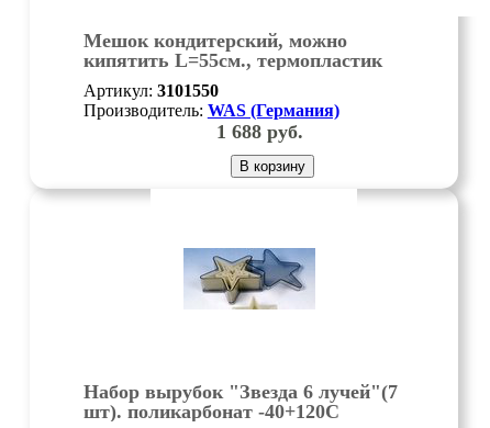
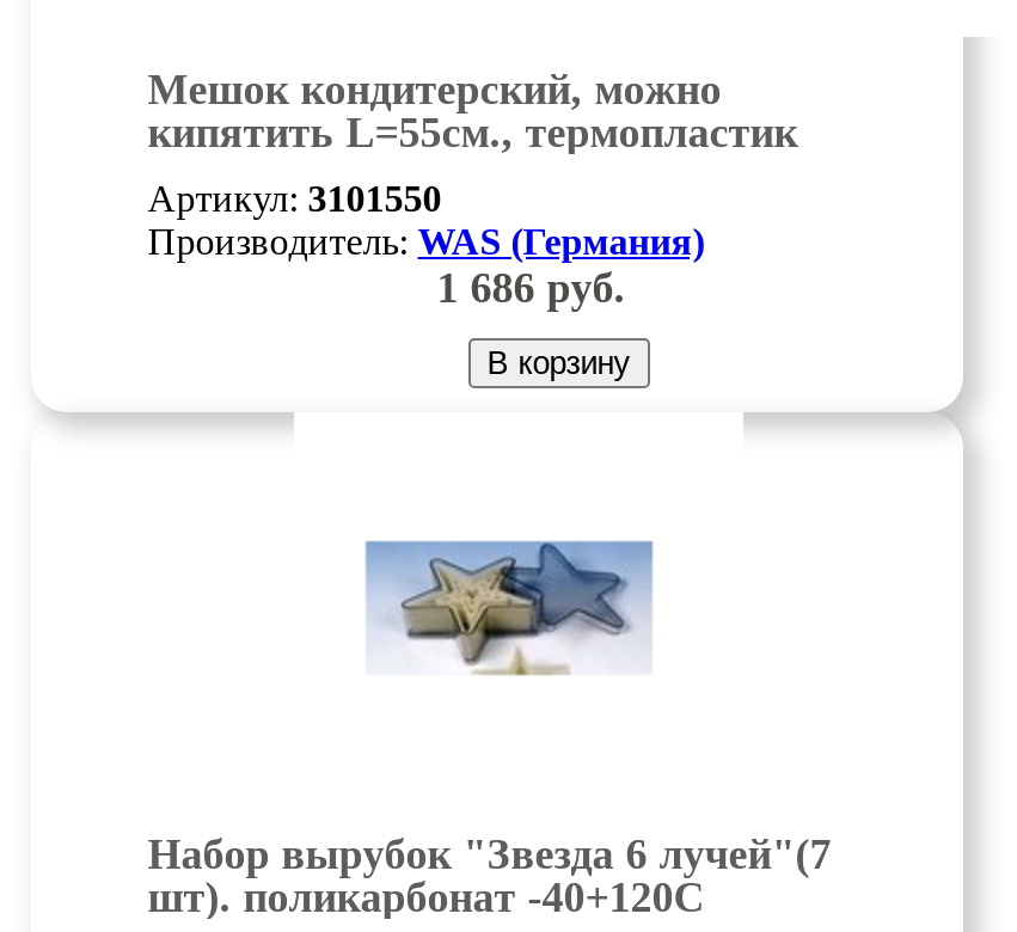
[216,120,303,142] 1 688 руб. -> [437,264,626,311] 1 686 руб.

